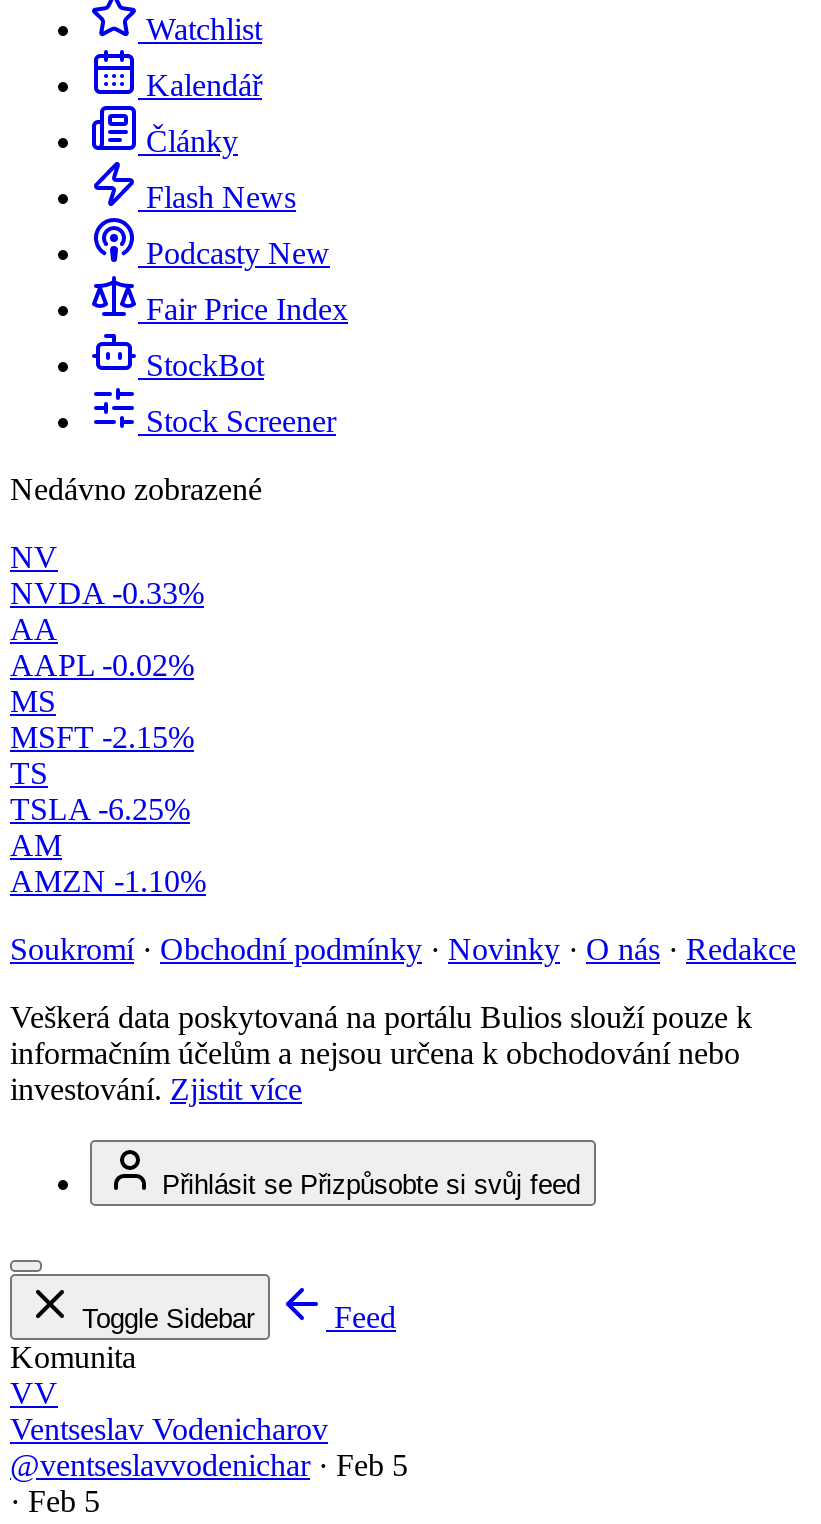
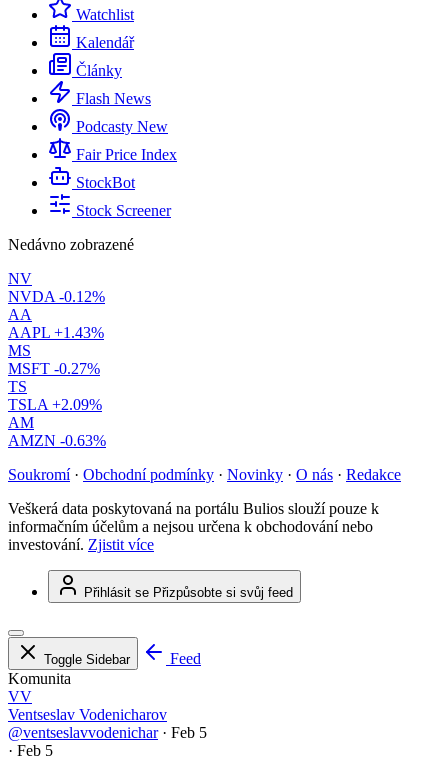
[10,576,204,610] NVDA -0.33% -> [8,288,105,305] NVDA -0.12%
[10,648,194,682] AAPL -0.02% -> [8,324,104,341] AAPL +1.43%
[10,720,194,754] MSFT -2.15% -> [8,360,100,377] MSFT -0.27%
[10,792,190,826] TSLA -6.25% -> [8,396,102,413] TSLA +2.09%
[10,864,206,898] AMZN -1.10% -> [8,432,106,449] AMZN -0.63%

